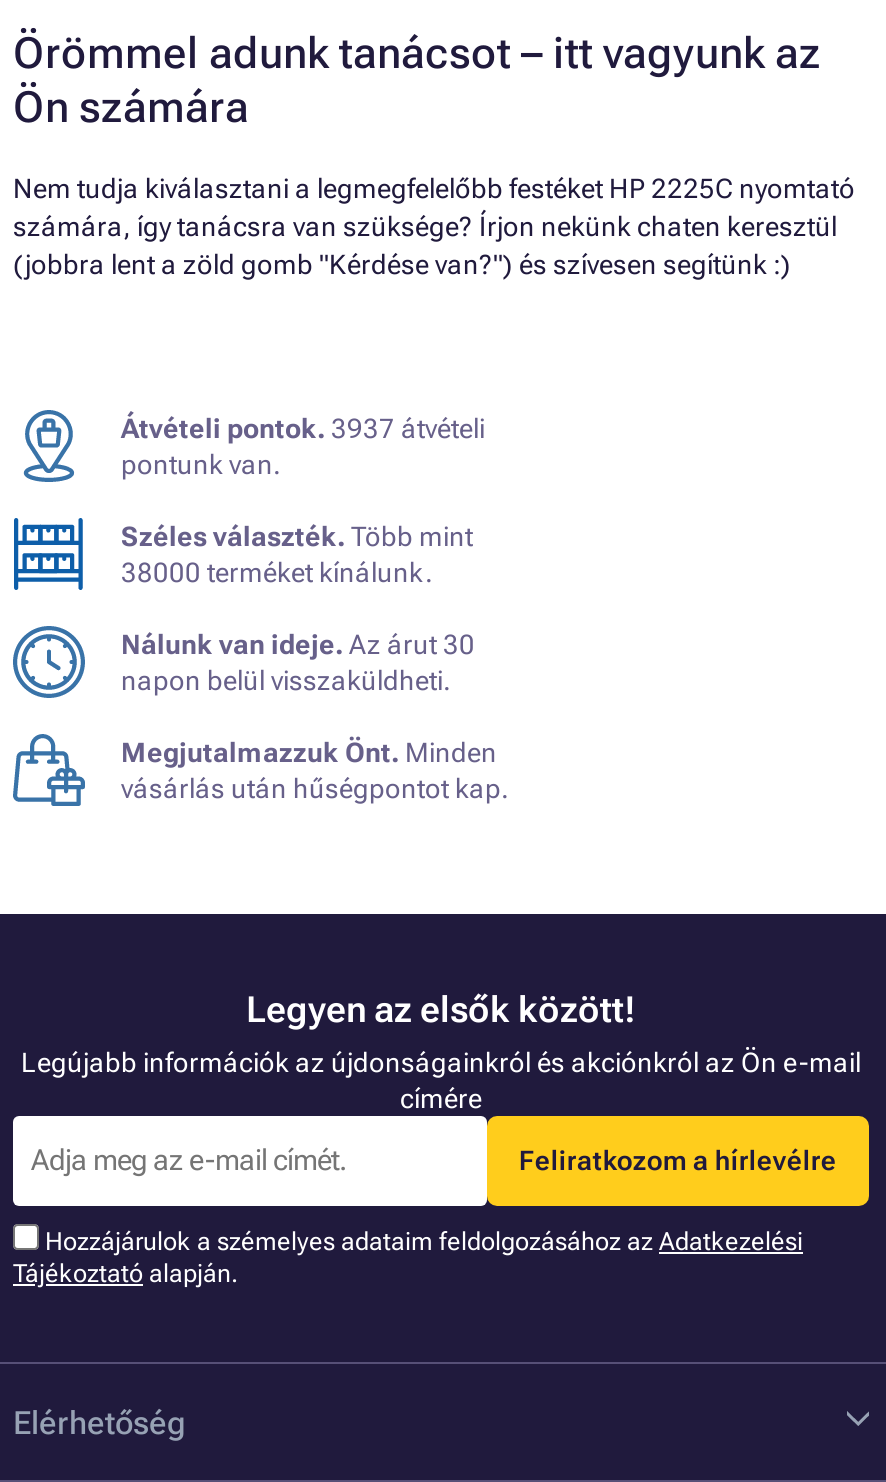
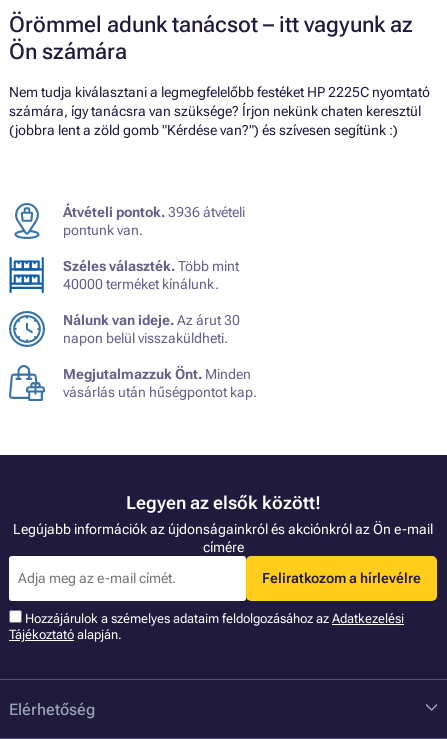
[121,413,485,445] Átvételi pontok. 3937 átvételi -> [63,204,245,220] Átvételi pontok. 3936 átvételi
[121,557,433,589] 38000 terméket kínálunk. -> [63,276,219,292] 40000 terméket kínálunk.

